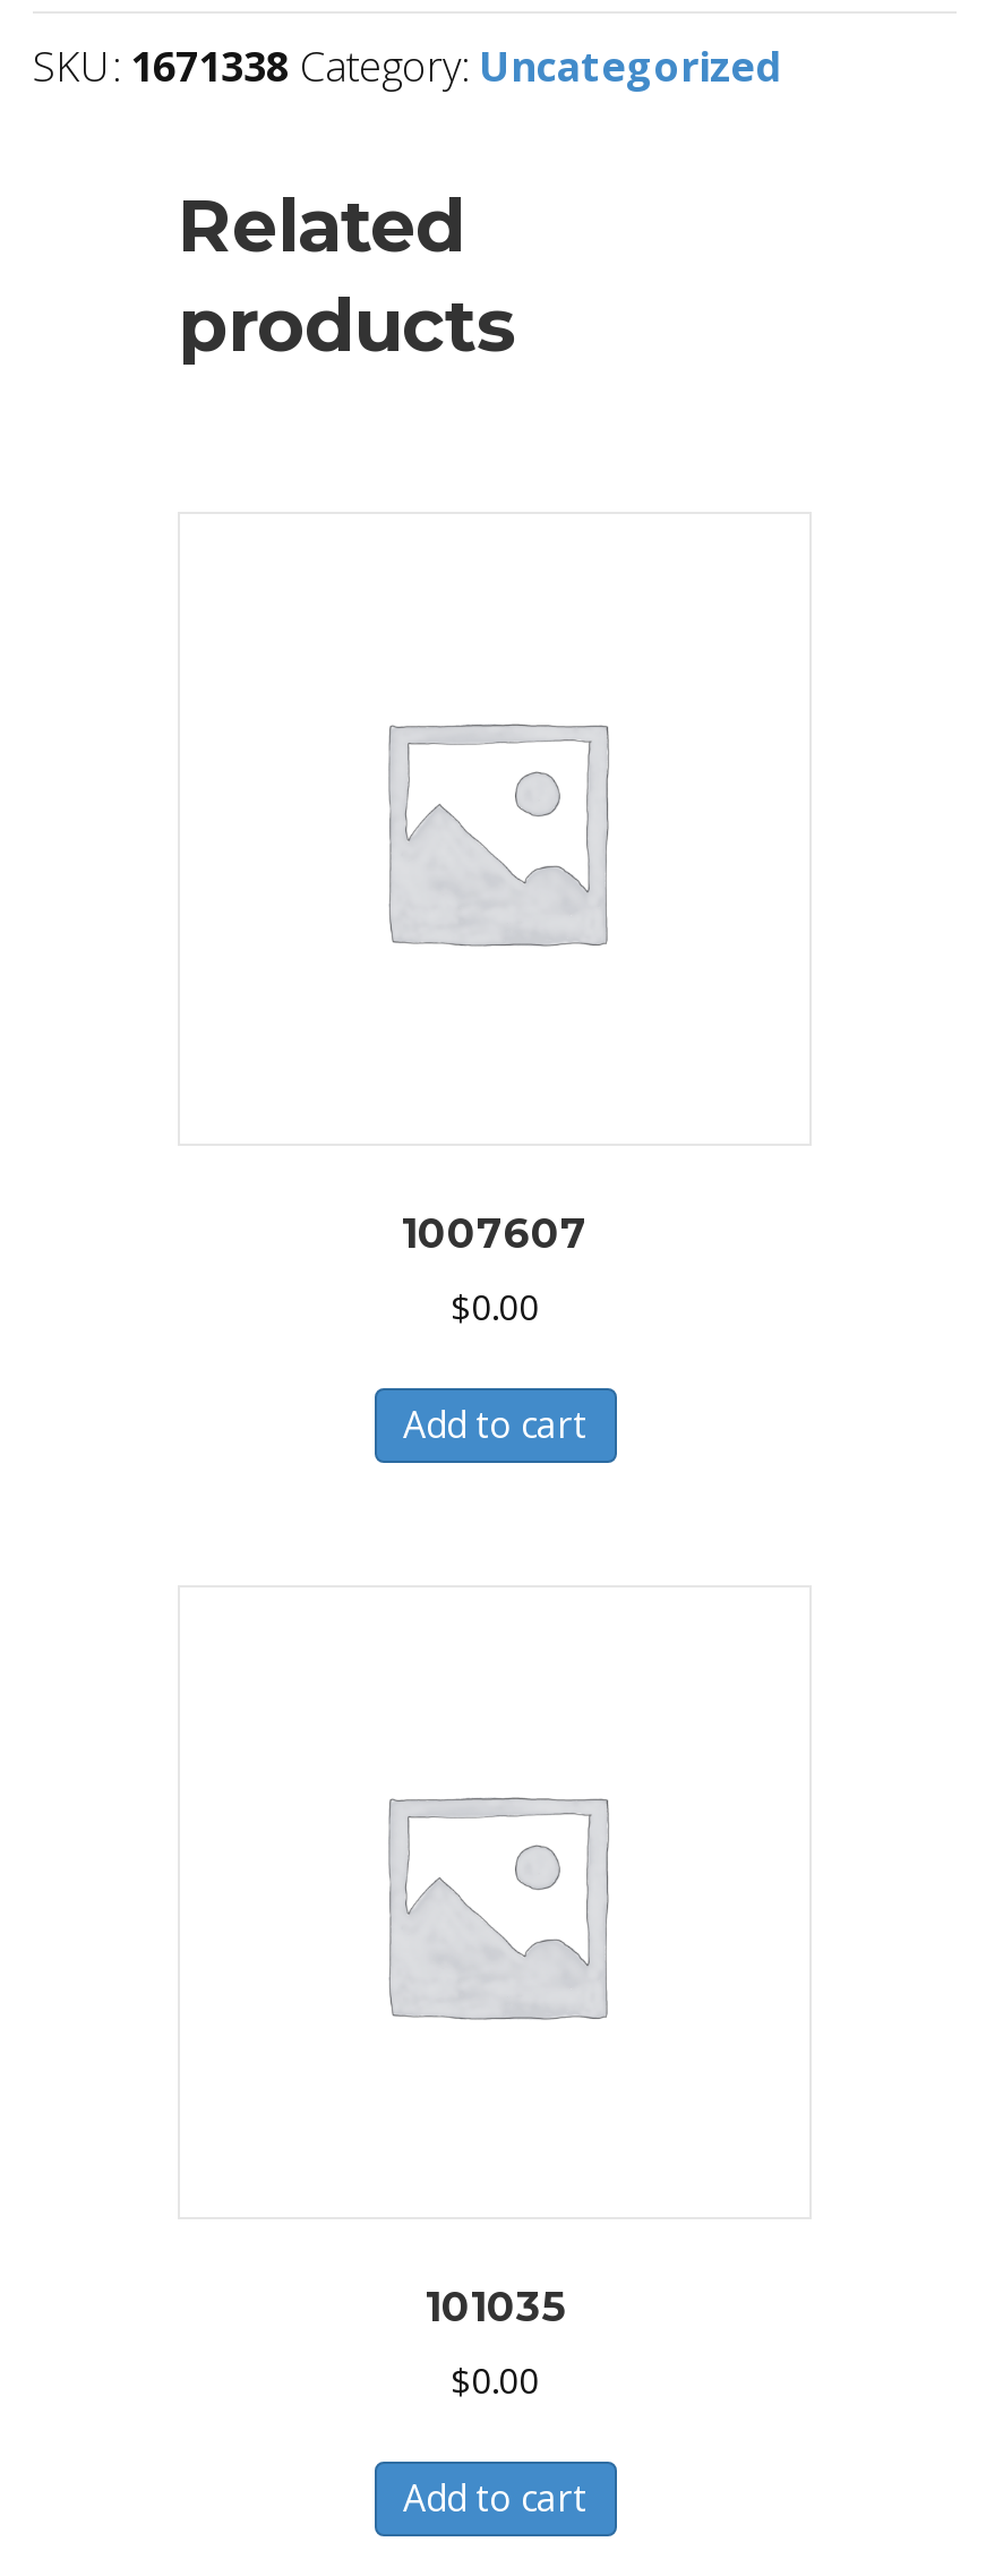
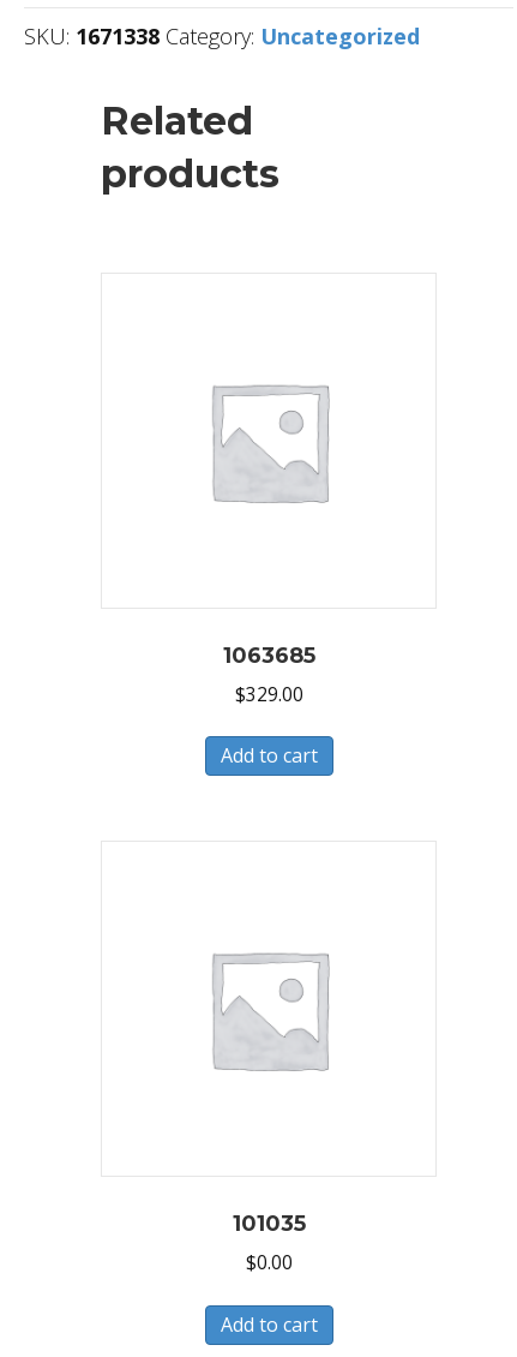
[402,1210,588,1260] 1007607 -> [223,642,315,668] 1063685
[451,1285,539,1333] $0.00 -> [235,682,303,707] $329.00

